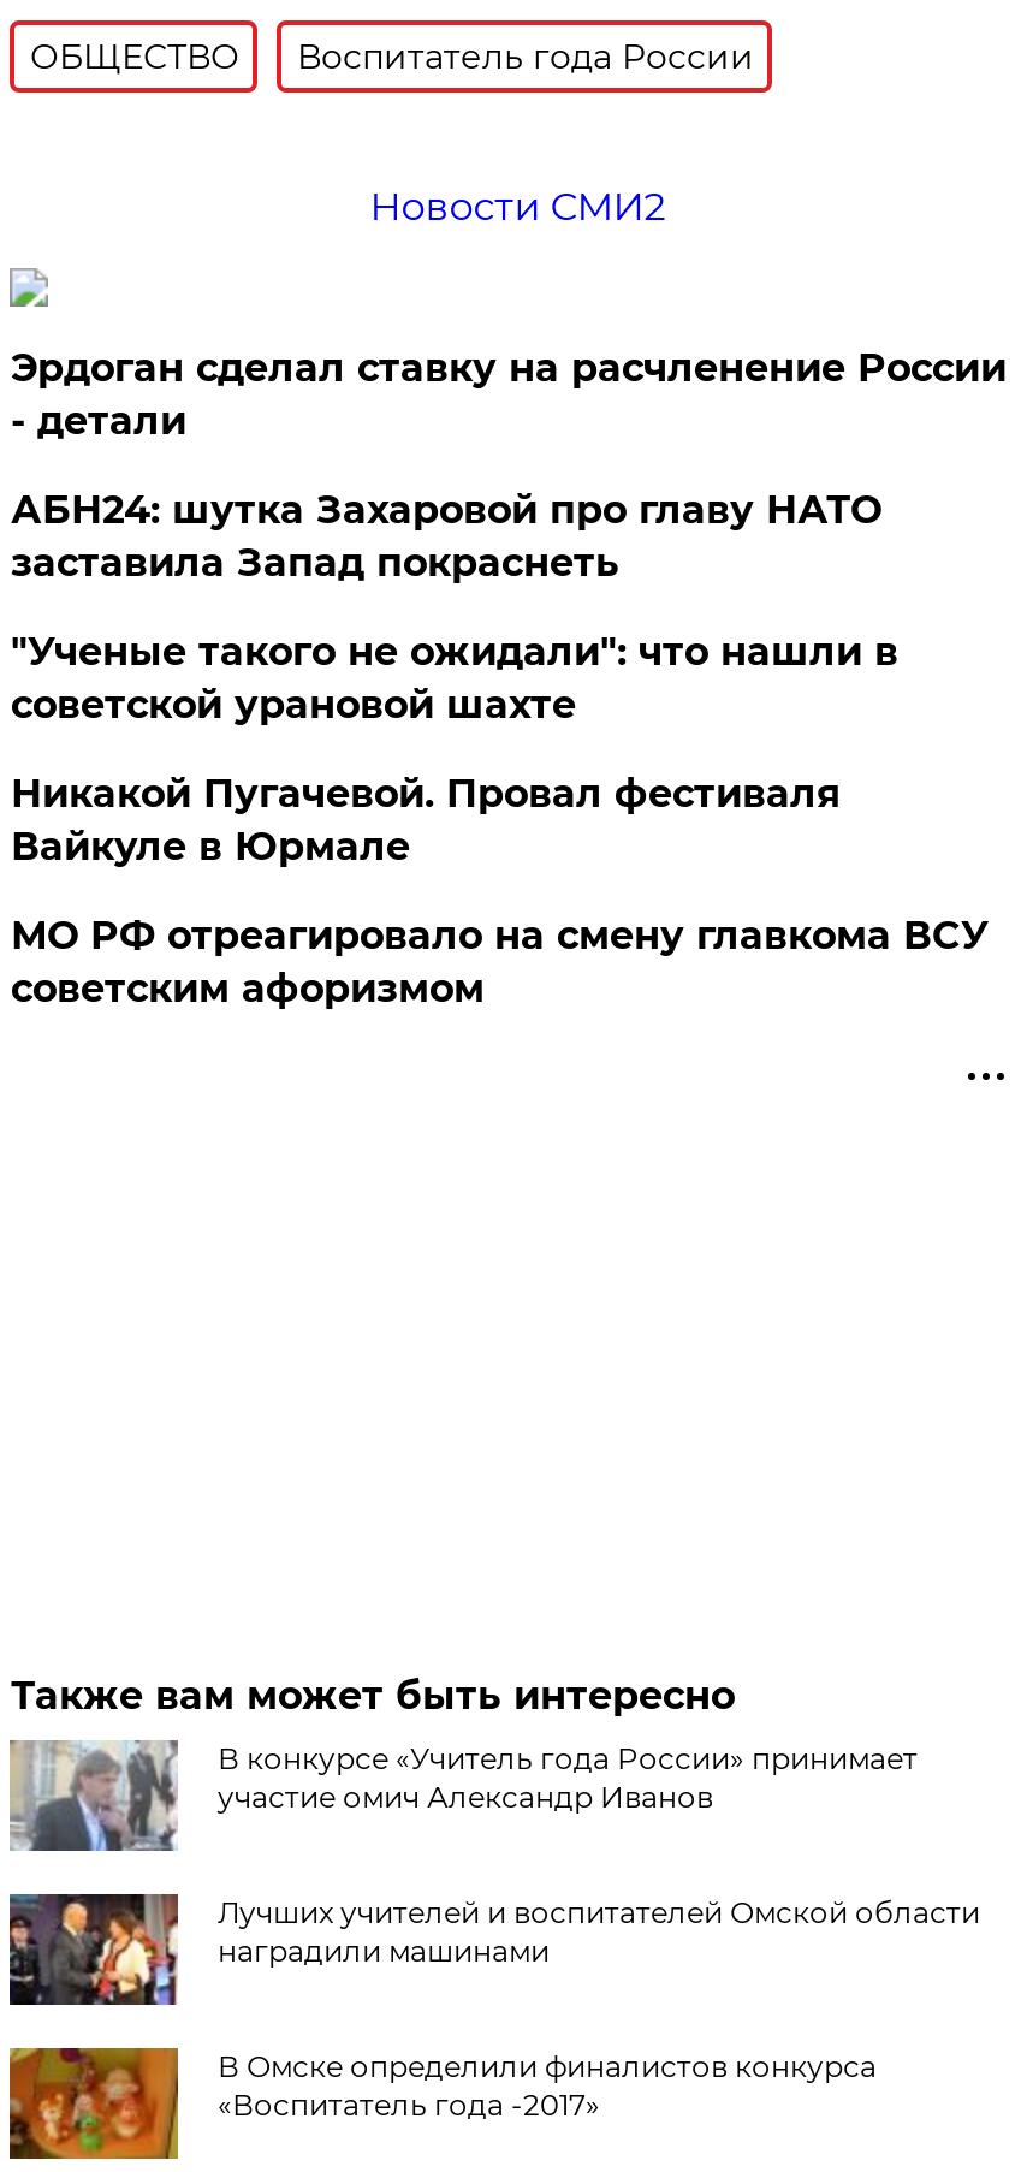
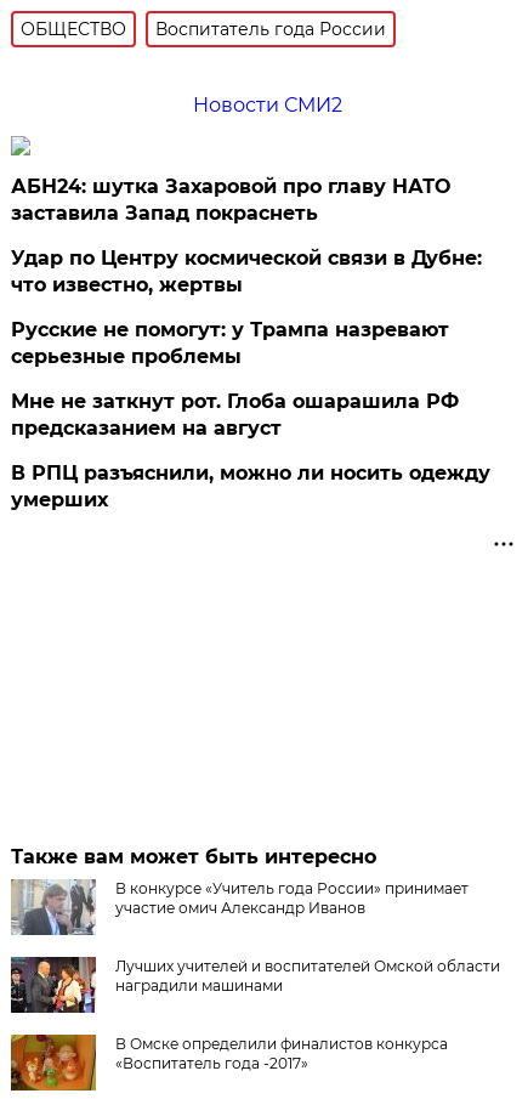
[11,345,1006,444] Эрдоган сделал ставку на расчленение России | - детали -> none
moved [11,487,881,585] -> [11,175,451,225]: АБН24: шутка Захаровой про главу НАТО | заставила Запад покраснеть
[11,629,989,1011] "Ученые такого не ожидали": что нашли в | советской урановой шахте | Никакой Пугачевой. Провал фестиваля | Вайкуле в Юрмале | МО РФ отреагировало на смену главкома ВСУ | советским афоризмом -> [11,246,491,511] Удар по Центру космической связи в Дубне: | что известно, жертвы | Русские не помогут: у Трампа назревают | серьезные проблемы | Мне не заткнут рот. Глоба ошарашила РФ | предсказанием на август | В РПЦ разъяснили, можно ли носить одежду | умерших

